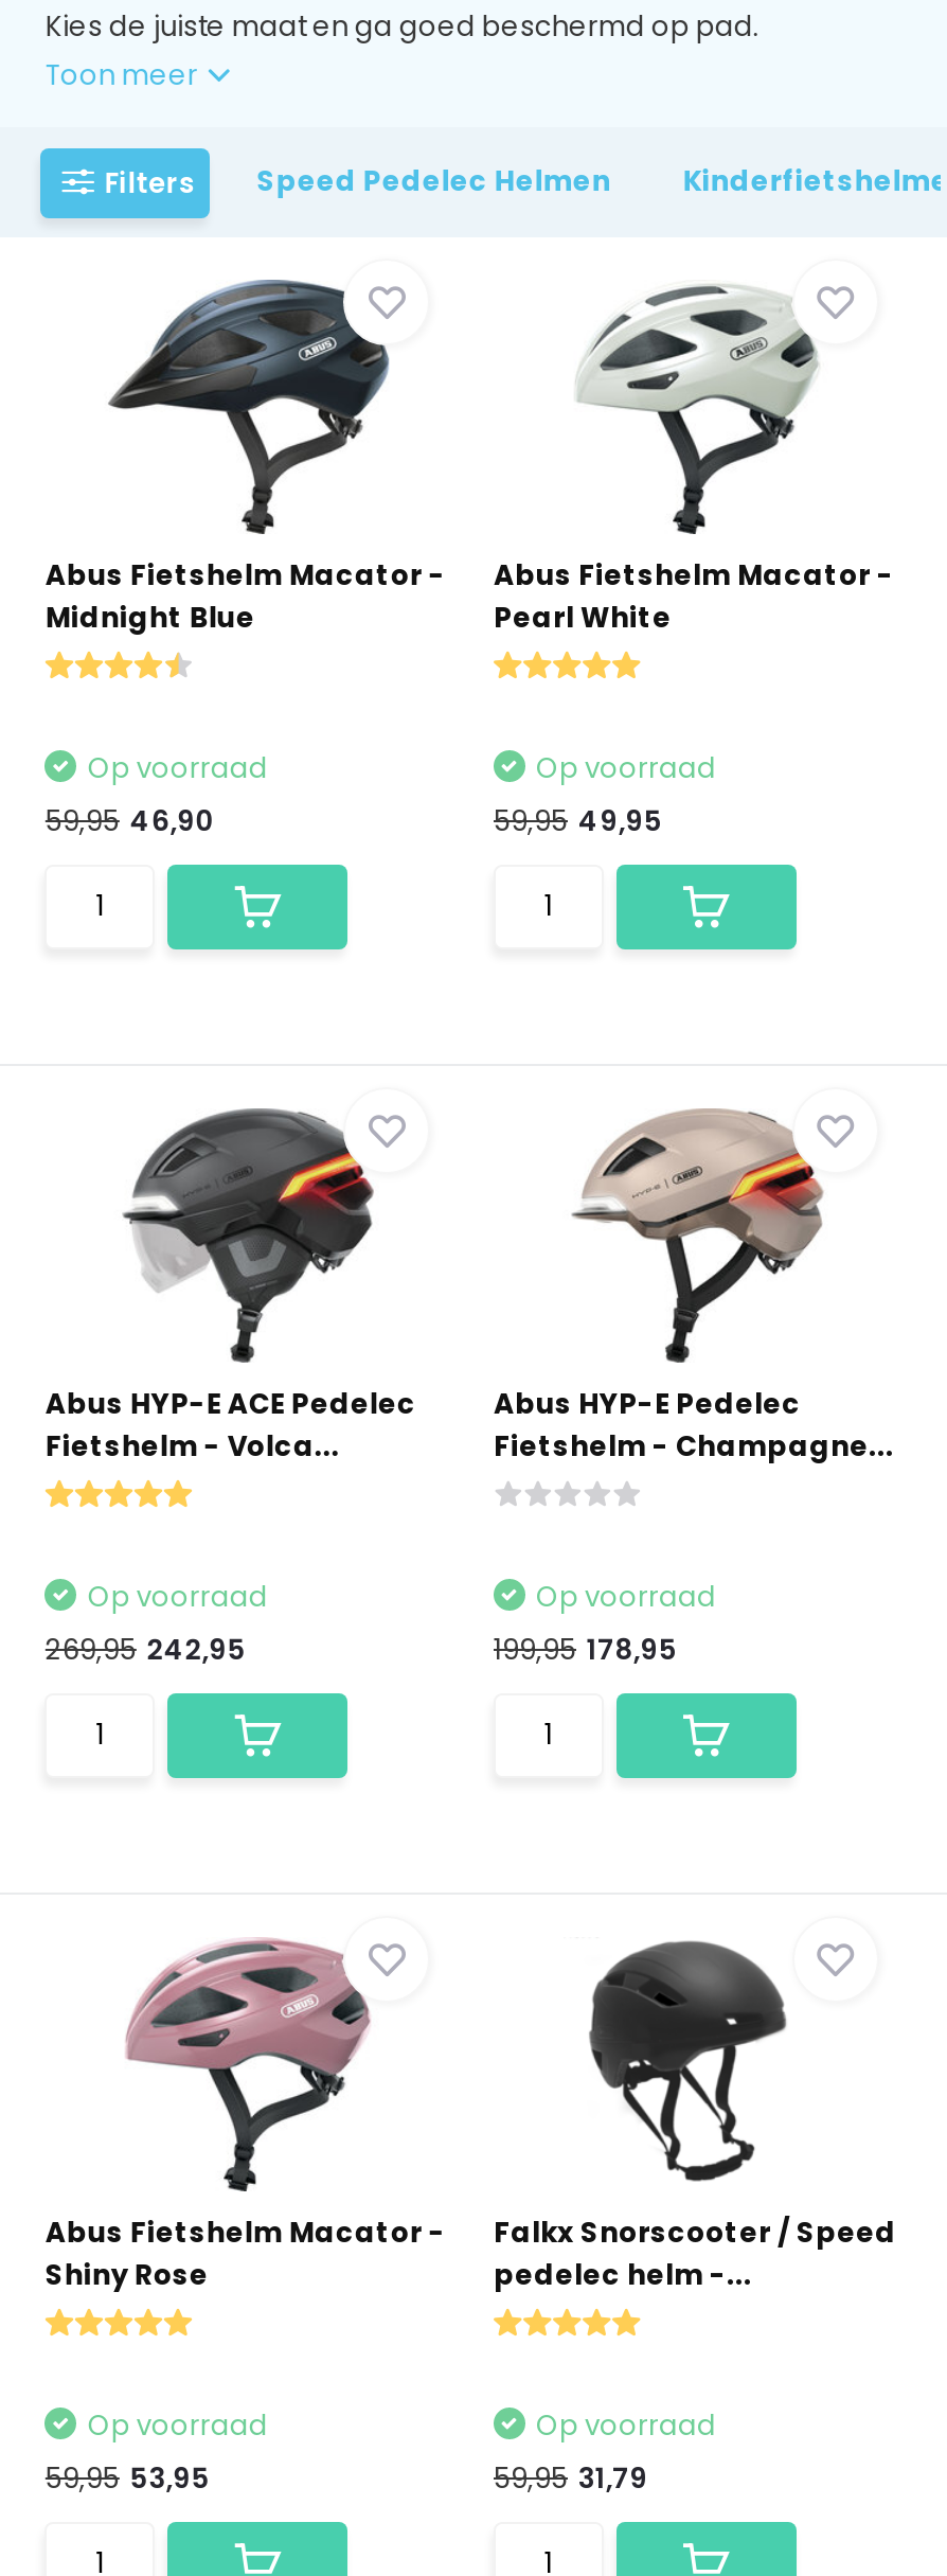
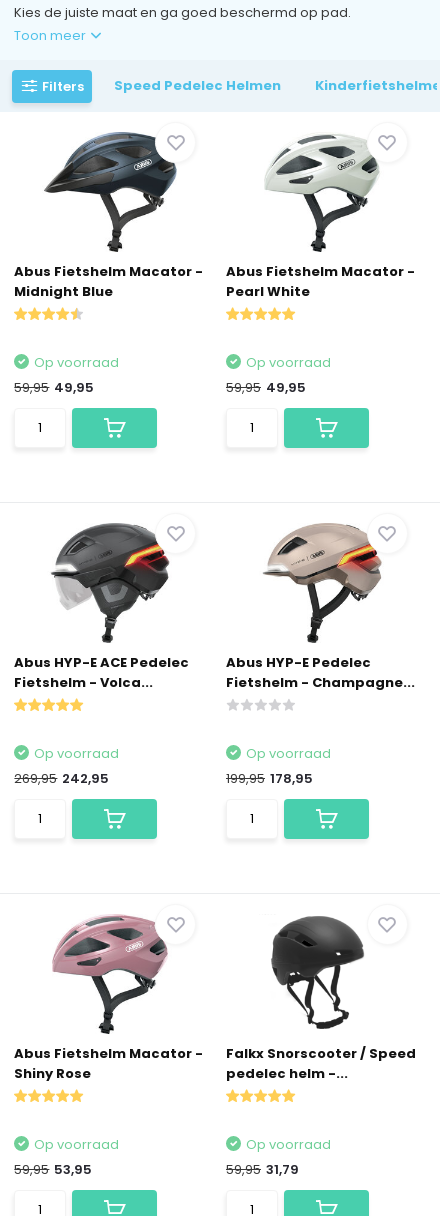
[45,801,215,841] 59,95 46,90 -> [14,378,94,397] 59,95 49,95

